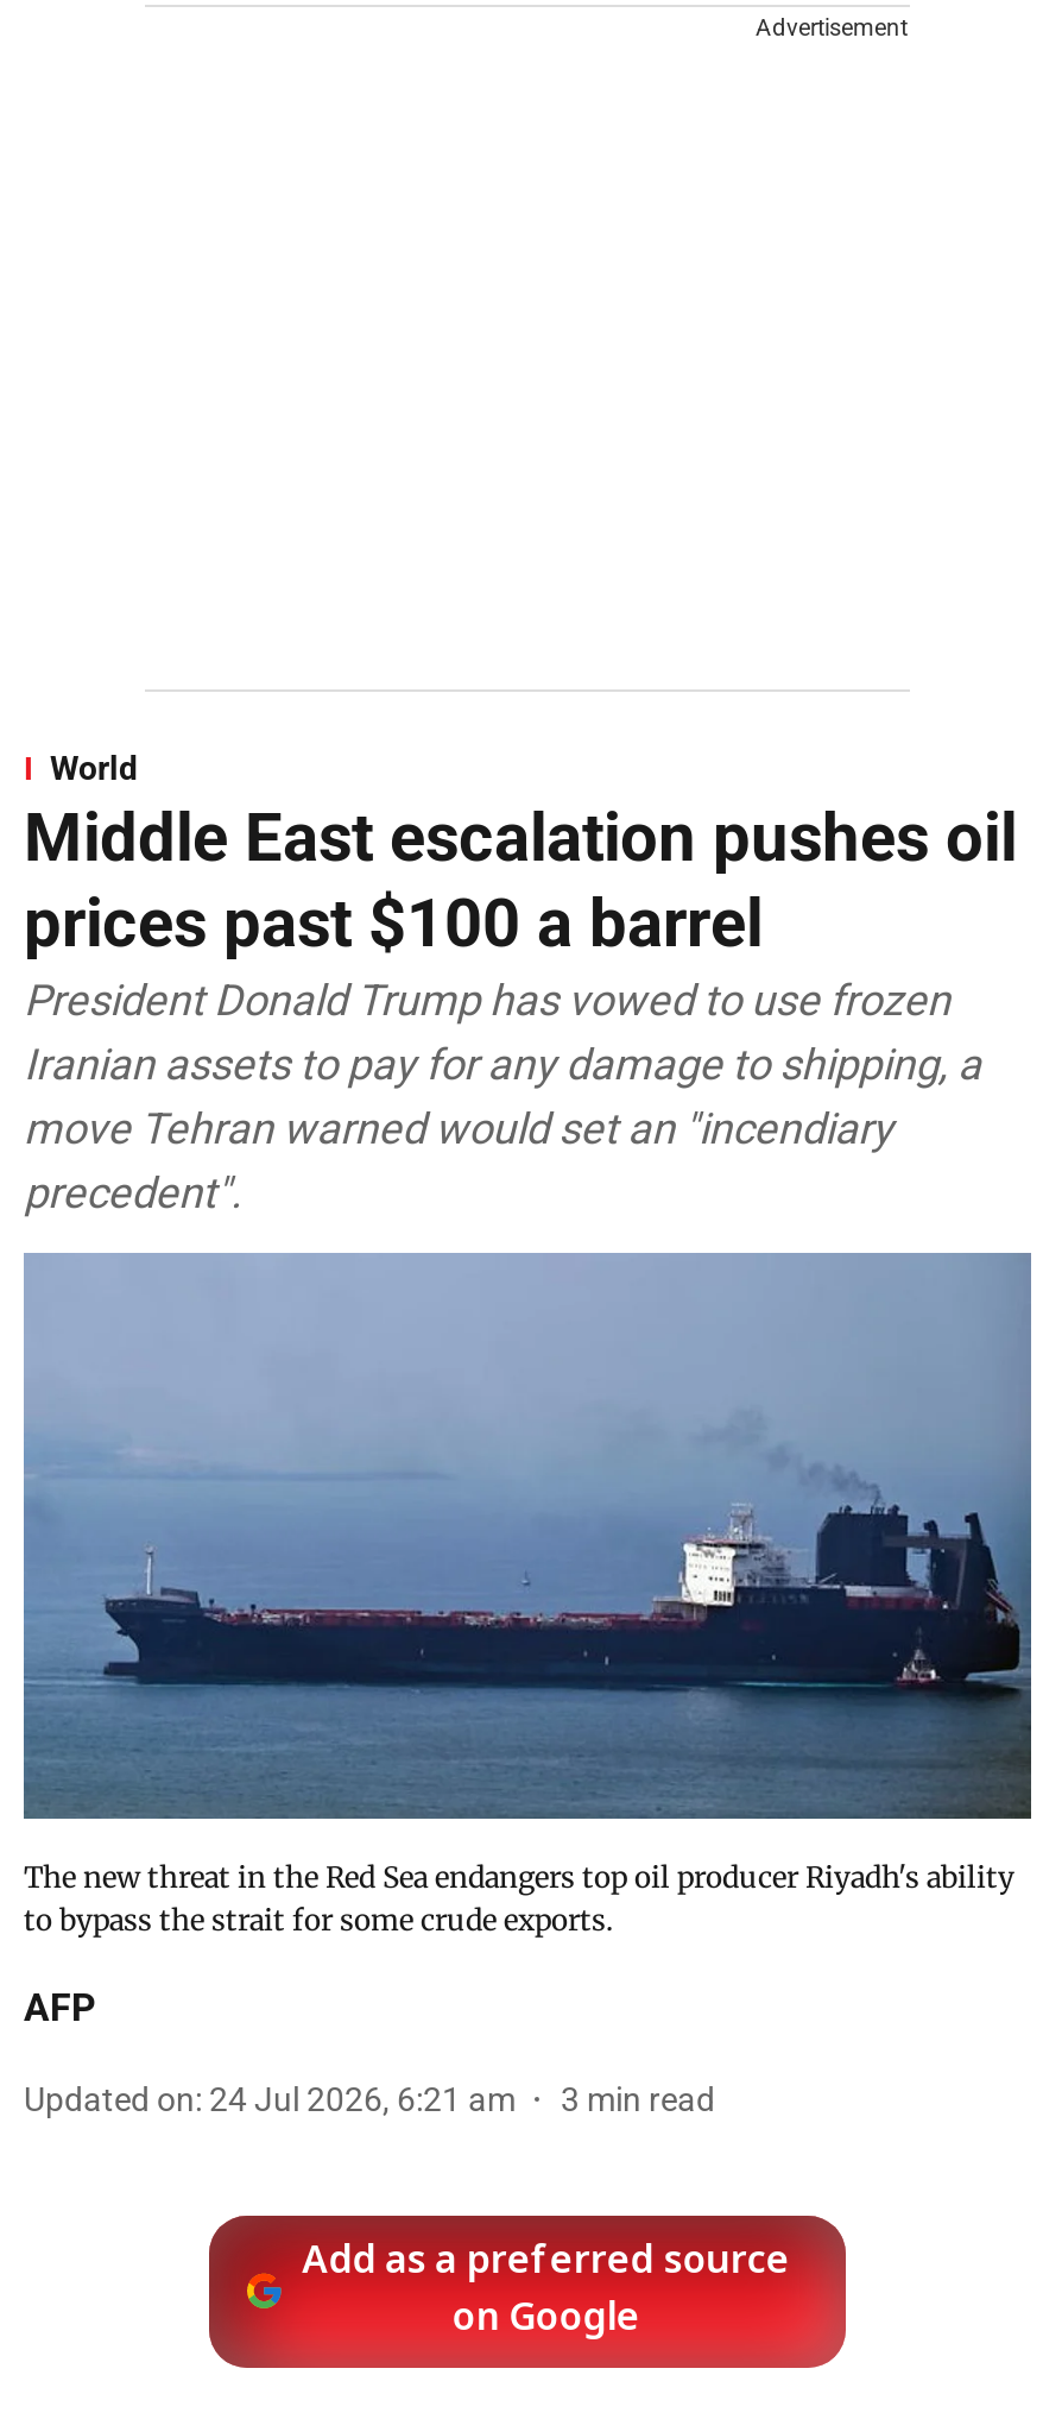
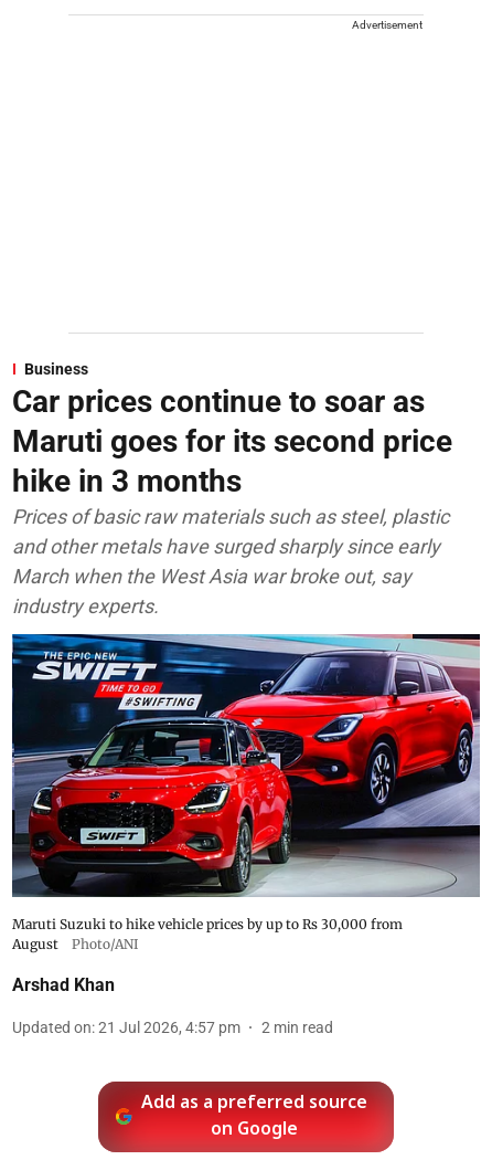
[24,749,1017,1217] World | Middle East escalation pushes oil | prices past $100 a barrel | President Donald Trump has vowed to use frozen | Iranian assets to pay for any damage to shipping, a | move Tehran warned would set an "incendiary | precedent". -> [12,360,452,617] Business | Car prices continue to soar as | Maruti goes for its second price | hike in 3 months | Prices of basic raw materials such as steel, plastic | and other metals have surged sharply since early | March when the West Asia war broke out, say | industry experts.
[21,1255,1031,1821] [image] -> [11,633,480,868] [image]
[24,1860,1014,1939] The new threat in the Red Sea endangers top oil producer Riyadh's ability | to bypass the strait for some crude exports. -> [12,916,403,953] Maruti Suzuki to hike vehicle prices by up to Rs 30,000 from | August | Photo/ANI
[24,1986,95,2031] AFP -> [12,975,115,996] Arshad Khan
[24,2081,715,2119] Updated on: 24 Jul 2026, 6:21 am | 3 min read -> [12,1019,333,1037] Updated on: 21 Jul 2026, 4:57 pm | 2 min read

